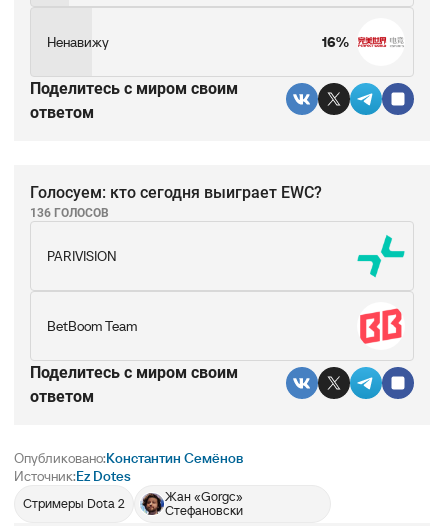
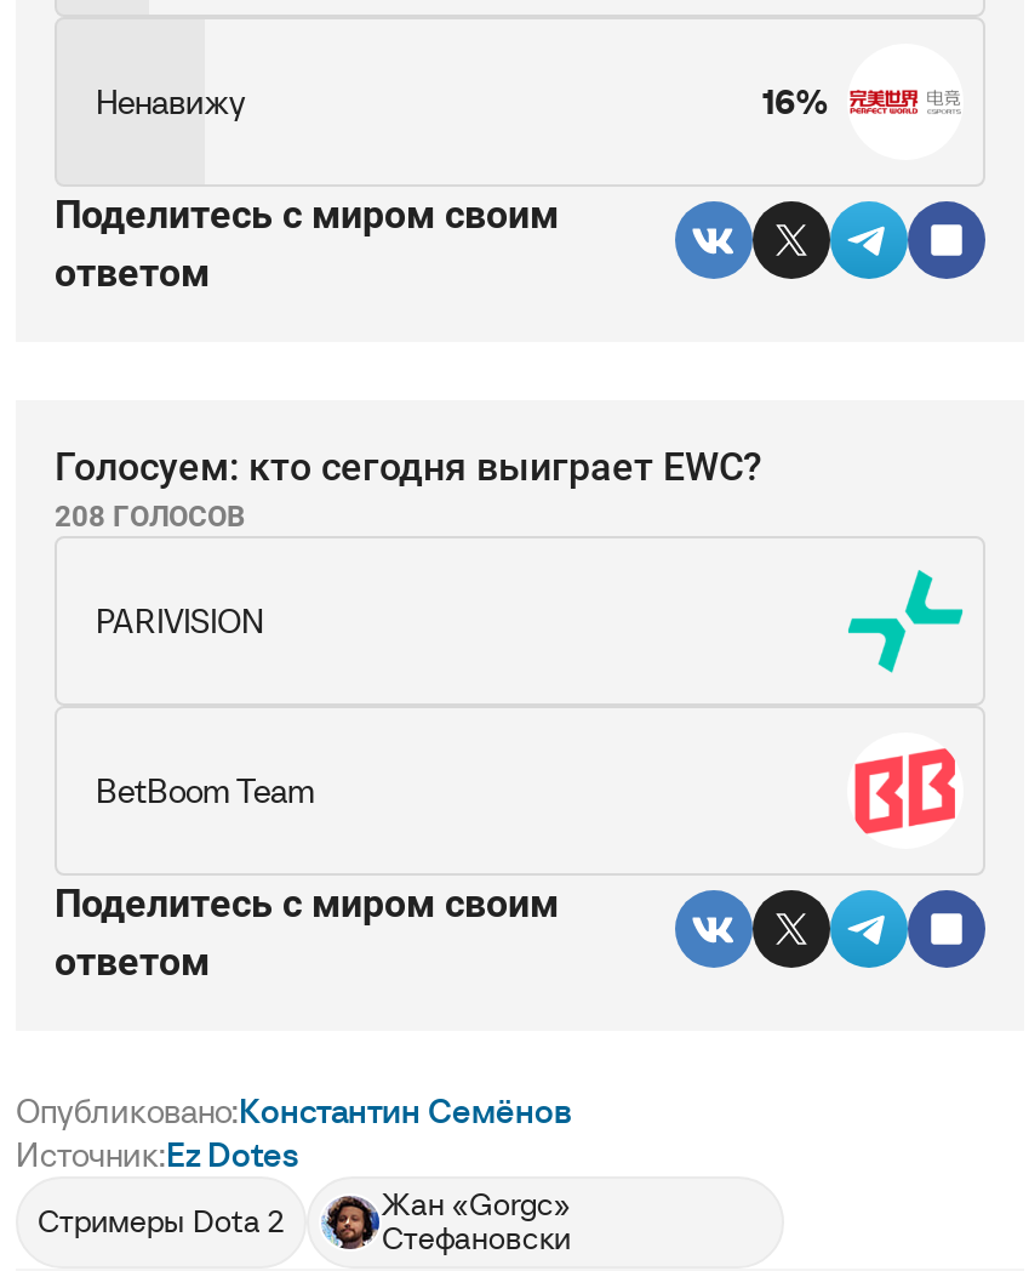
[30,206,109,220] 136 ГОЛОСОВ -> [55,500,246,534] 208 ГОЛОСОВ

